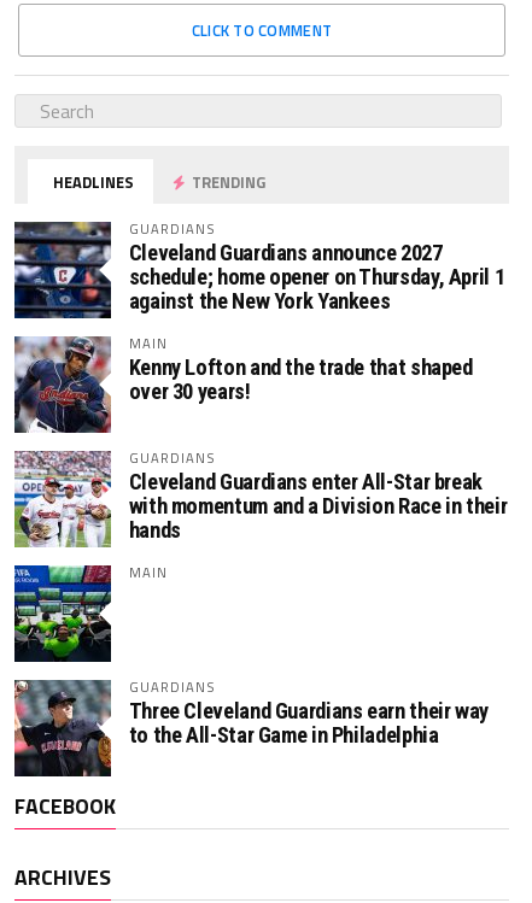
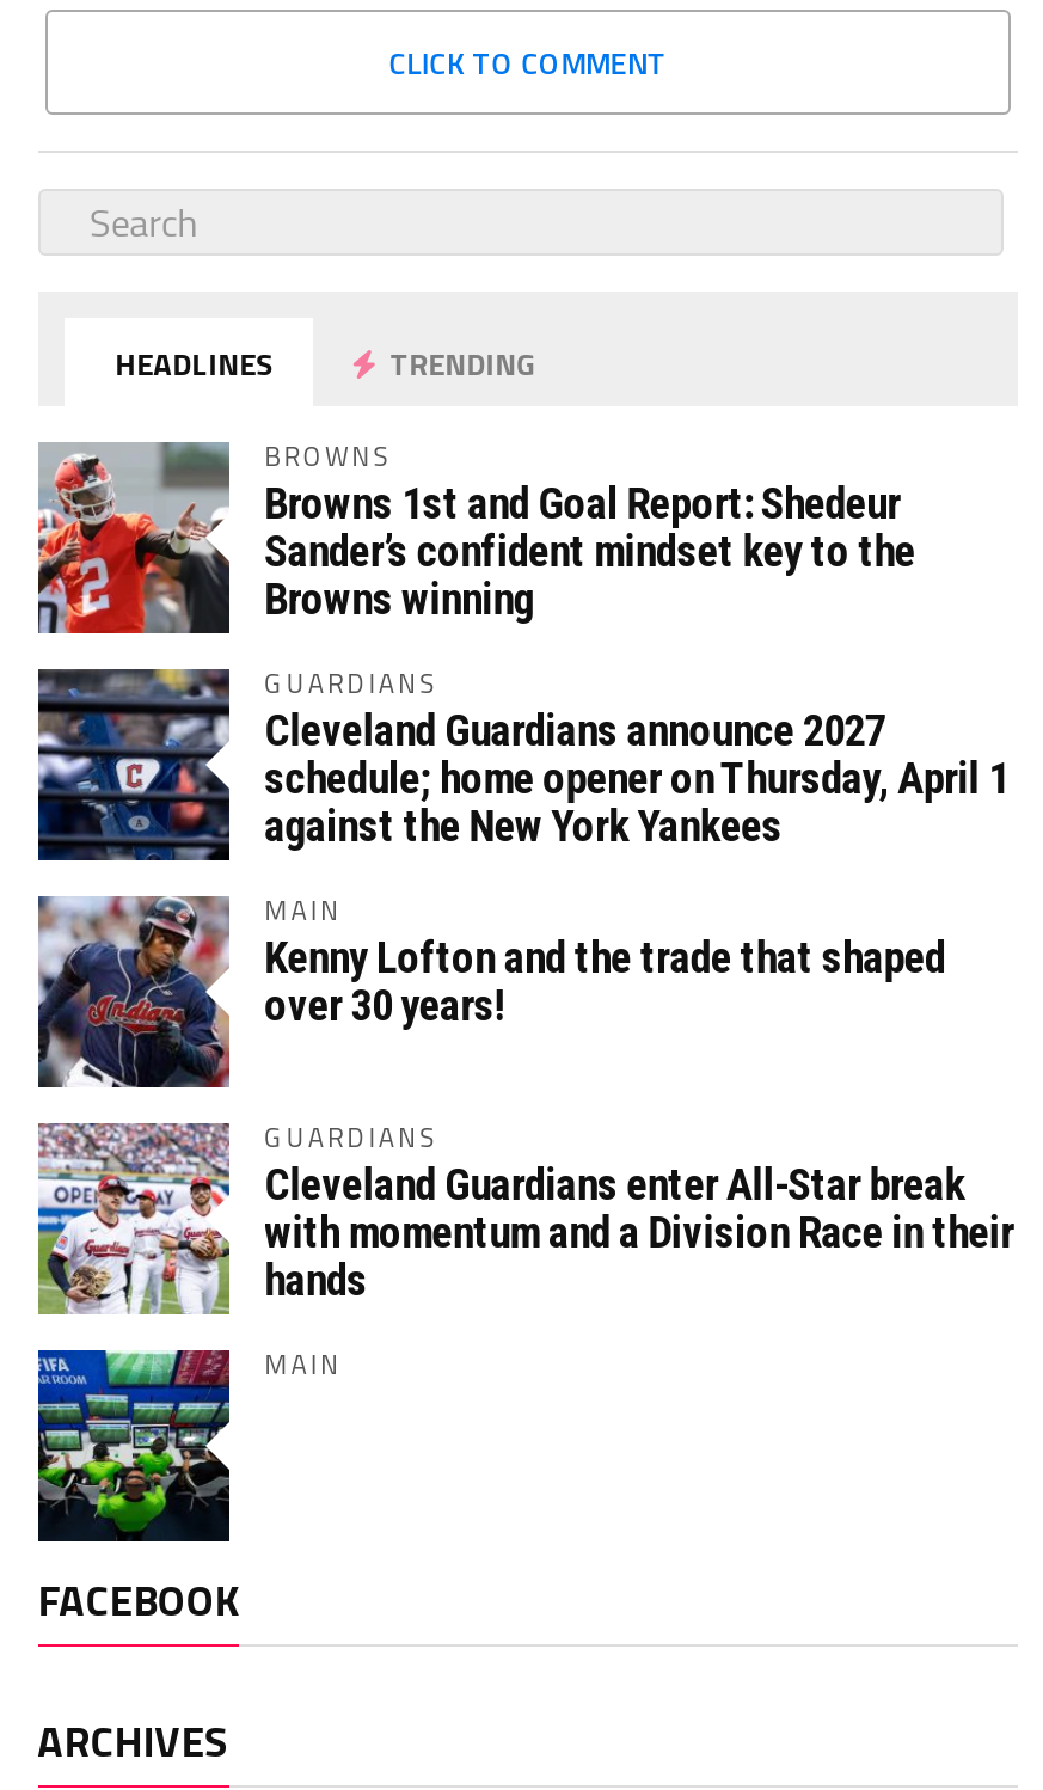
none -> [36,434,915,636] [image] | BROWNS | Browns 1st and Goal Report: Shedeur | Sander’s confident mindset key to the | Browns winning
moved [12,218,507,582] -> [33,662,1014,1383]: [image] | GUARDIANS | Cleveland Guardians announce 2027 | ... | hands | MAIN
moved [12,563,113,663] -> [33,1345,234,1544]: [image]
[13,676,488,778] [image] | GUARDIANS | Three Cleveland Guardians earn their way | to the All-Star Game in Philadelphia -> none

